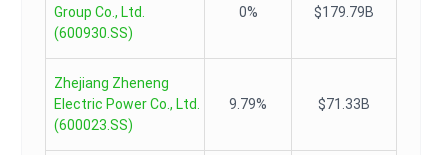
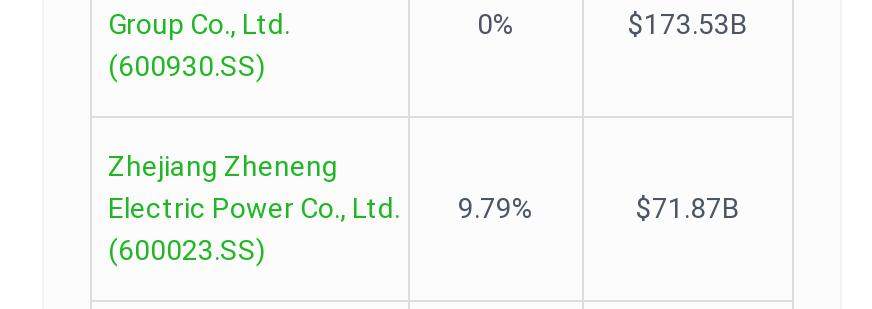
[314,4,374,20] $179.79B -> [628,8,748,40] $173.53B
[318,96,370,112] $71.33B -> [636,192,740,224] $71.87B

